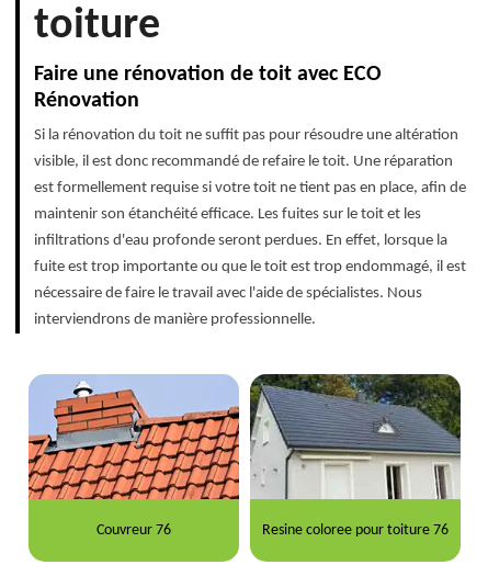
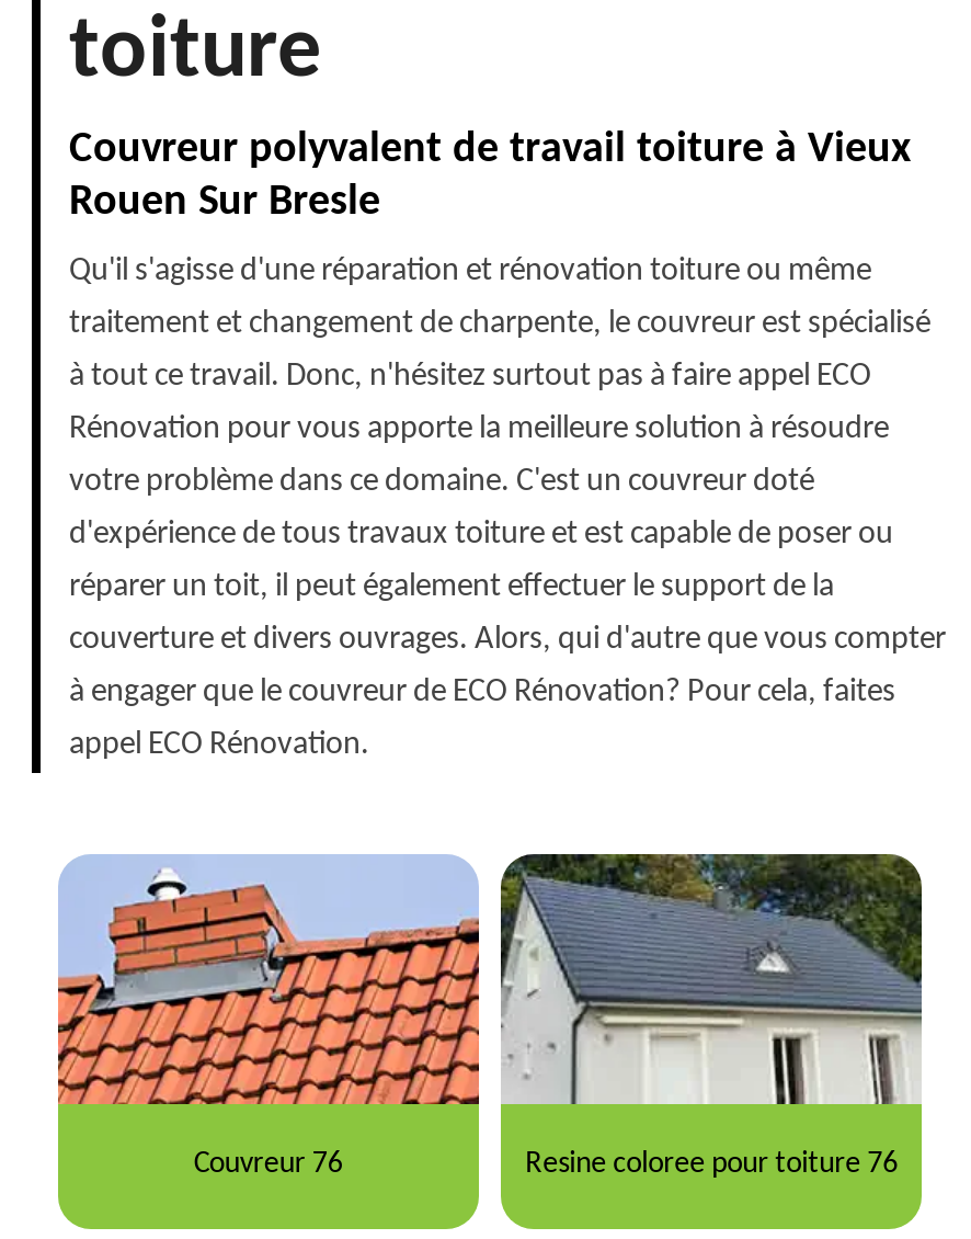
[34,64,466,328] Faire une rénovation de toit avec ECO | Rénovation | Si la rénovation du toit ne suffit pas pour résoudre une altération | visible, il est donc recommandé de refaire le toit. Une réparation | est formellement requise si votre toit ne tient pas en place, afin de | maintenir son étanchéité efficace. Les fuites sur le toit et les | infiltrations d'eau profonde seront perdues. En effet, lorsque la | fuite est trop importante ou que le toit est trop endommagé, il est | nécessaire de faire le travail avec l'aide de spécialistes. Nous | interviendrons de manière professionnelle. -> [69,128,946,762] Couvreur polyvalent de travail toiture à Vieux | Rouen Sur Bresle | Qu'il s'agisse d'une réparation et rénovation toiture ou même | traitement et changement de charpente, le couvreur est spécialisé | à tout ce travail. Donc, n'hésitez surtout pas à faire appel ECO | Rénovation pour vous apporte la meilleure solution à résoudre | votre problème dans ce domaine. C'est un couvreur doté | d'expérience de tous travaux toiture et est capable de poser ou | réparer un toit, il peut également effectuer le support de la | couverture et divers ouvrages. Alors, qui d'autre que vous compter | à engager que le couvreur de ECO Rénovation? Pour cela, faites | appel ECO Rénovation.

